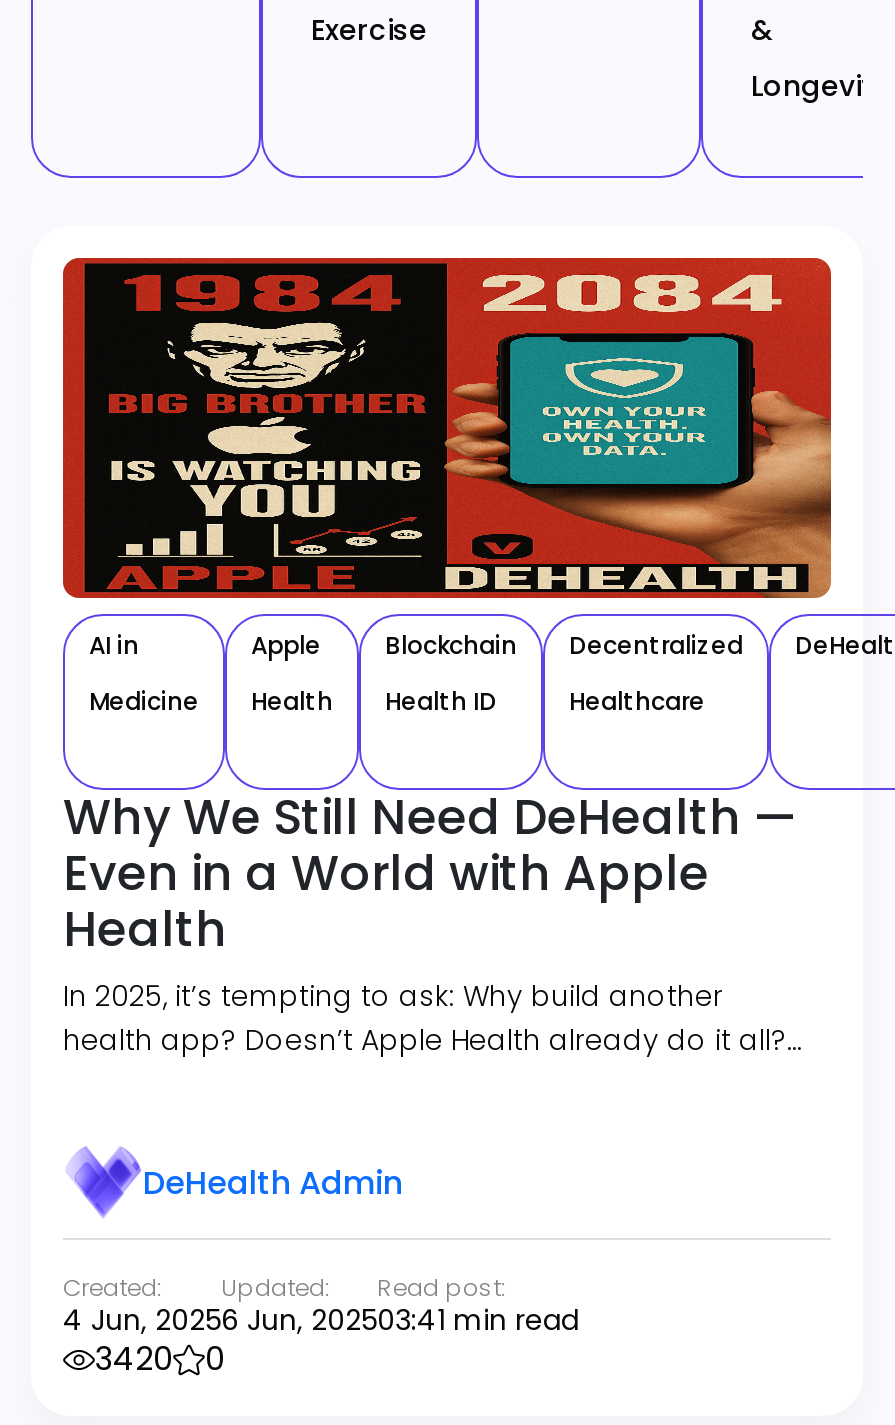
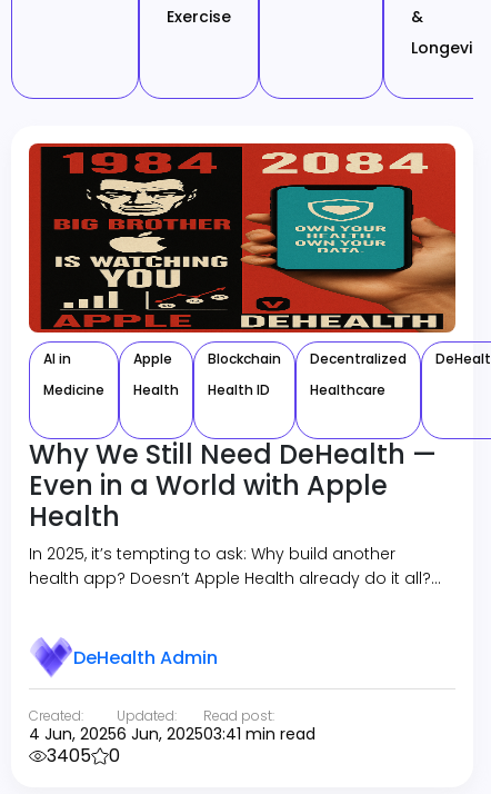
[95,1336,225,1382] 3420 0 -> [47,743,120,768] 3405 0

